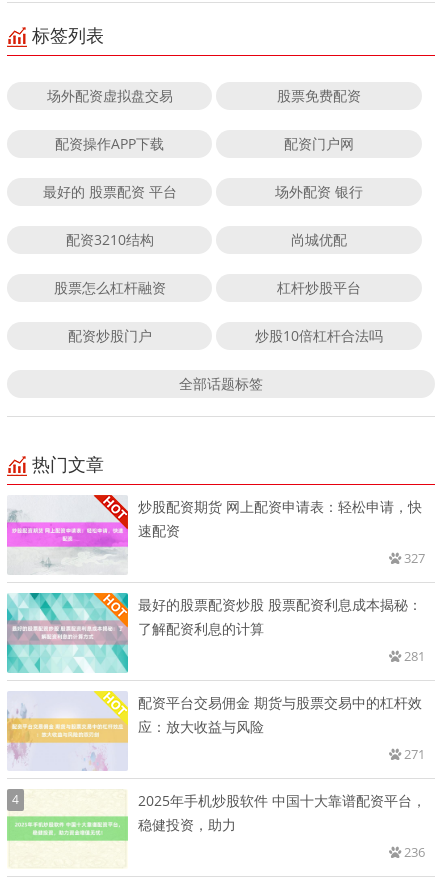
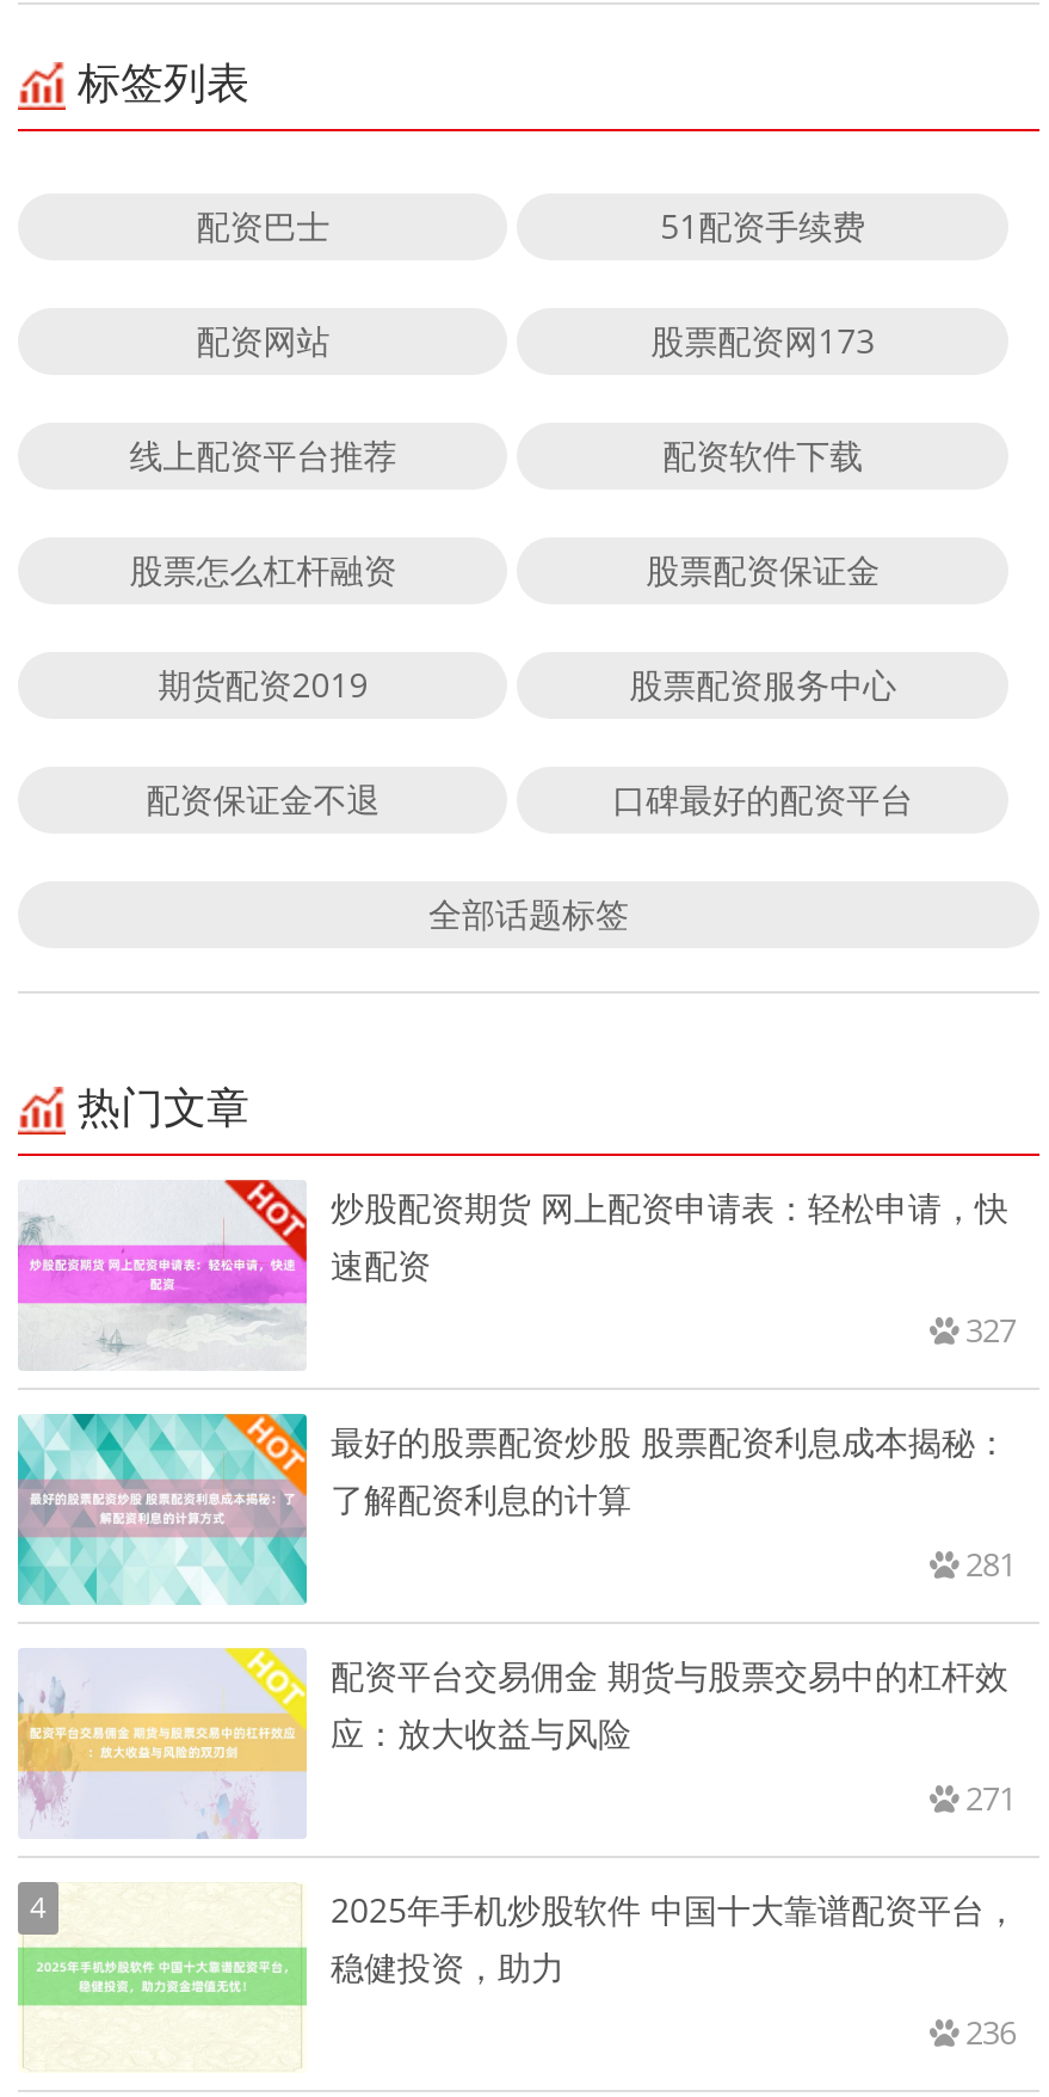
[43,86,363,249] 场外配资虚拟盘交易 | 股票免费配资 | 配资操作APP下载 | 配资门户网 | 最好的 股票配资 平台 | 场外配资 银行 | 配资3210结构 | 尚城优配 -> [129,202,875,477] 配资巴士 | 51配资手续费 | 配资网站 | 股票配资网173 | 线上配资平台推荐 | 配资软件下载
moved [54,278,166,297] -> [129,546,397,592]: 股票怎么杠杆融资
[68,278,383,345] 杠杆炒股平台 | 配资炒股门户 | 炒股10倍杠杆合法吗 -> [146,546,913,821] 股票配资保证金 | 期货配资2019 | 股票配资服务中心 | 配资保证金不退 | 口碑最好的配资平台

